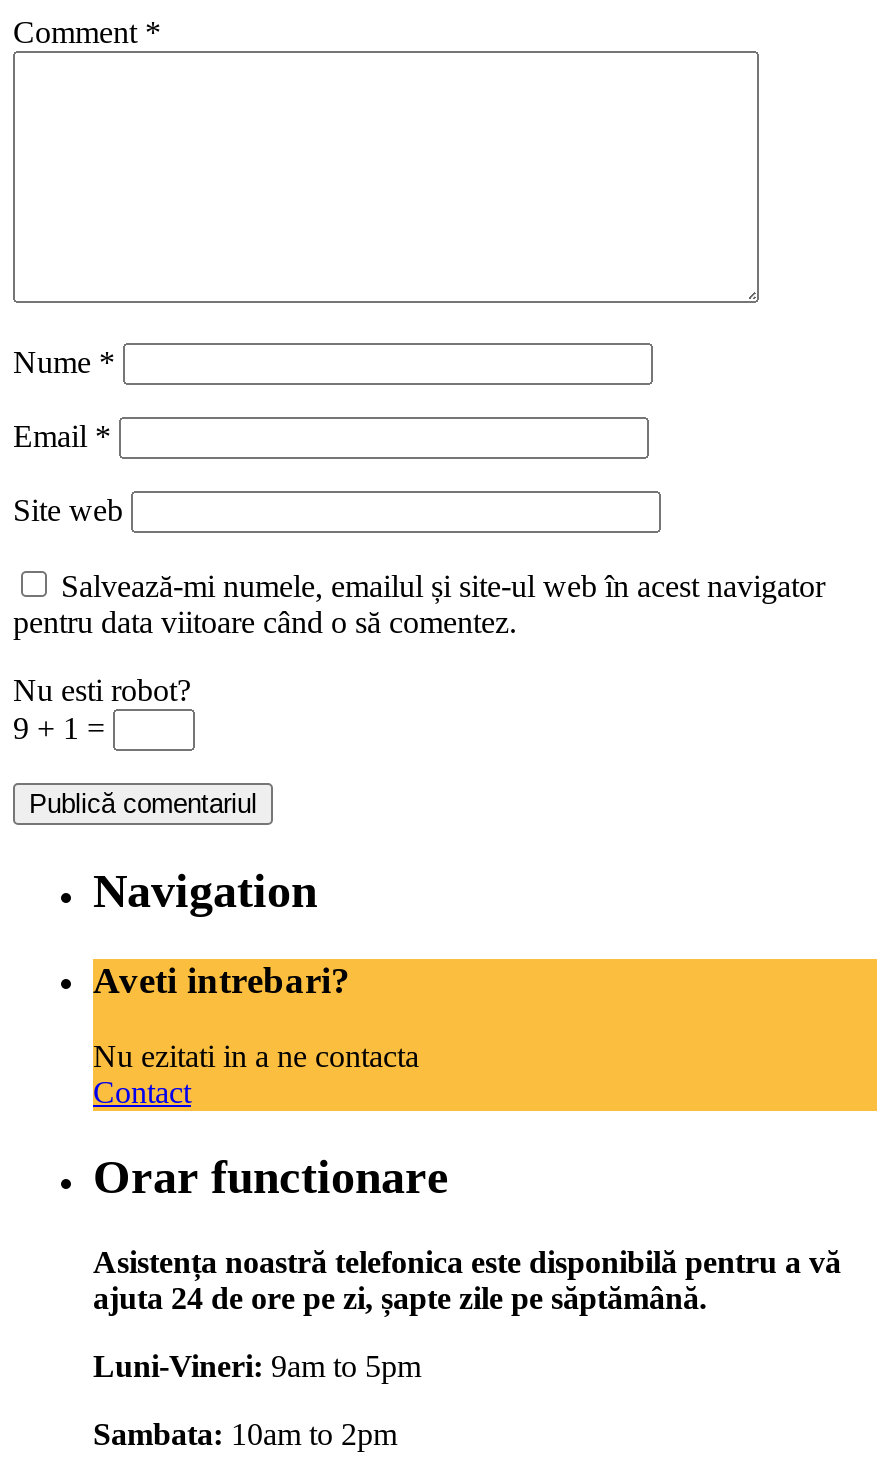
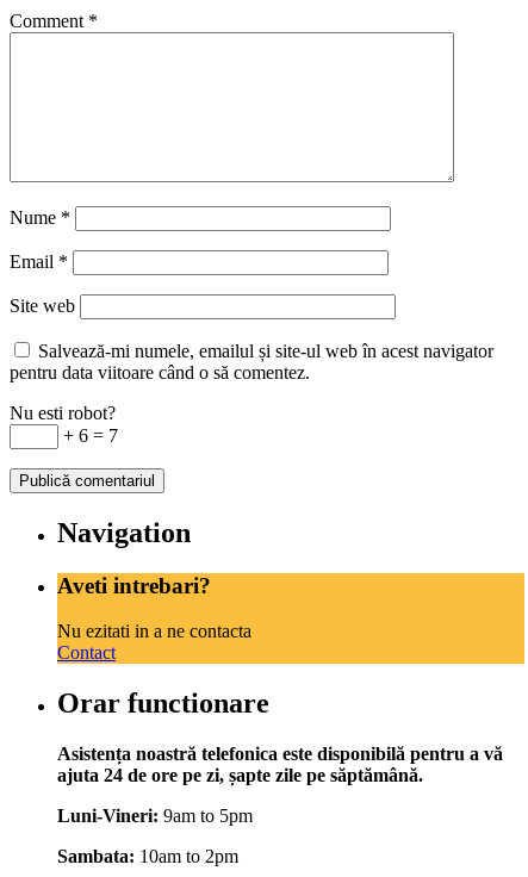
[13,711,113,745] 9 + 1 = -> [58,425,118,446] + 6 = 7

